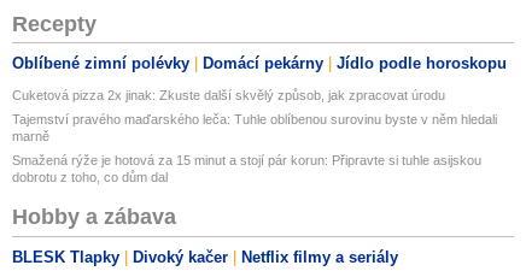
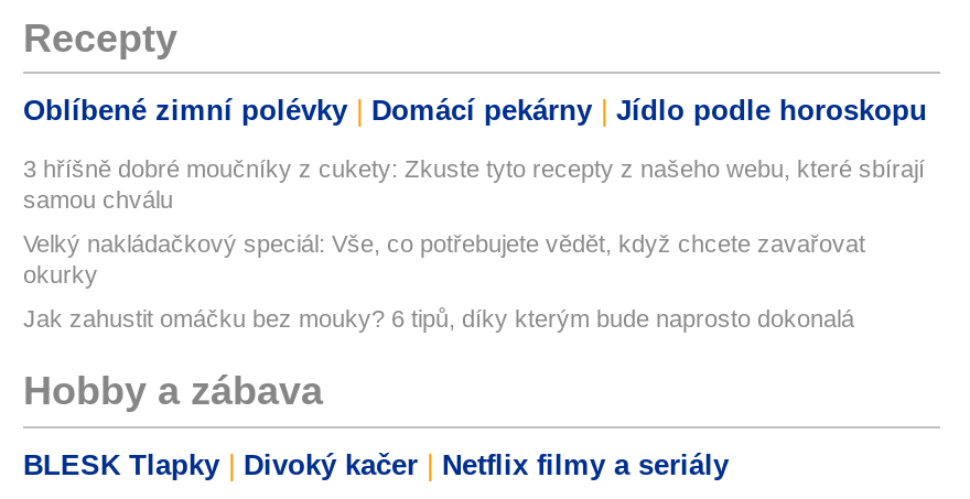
[12,88,445,102] Cuketová pizza 2x jinak: Zkuste další skvělý způsob, jak zpracovat úrodu -> [23,156,925,213] 3 hříšně dobré moučníky z cukety: Zkuste tyto recepty z našeho webu, které sbírají | samou chválu
[12,112,497,143] Tajemství pravého maďarského leča: Tuhle oblíbenou surovinu byste v něm hledali | marně -> [23,230,865,288] Velký nakládačkový speciál: Vše, co potřebujete vědět, když chcete zavařovat | okurky
[12,153,481,184] Smažená rýže je hotová za 15 minut a stojí pár korun: Připravte si tuhle asijskou | dobrotu z toho, co dům dal -> [23,305,854,332] Jak zahustit omáčku bez mouky? 6 tipů, díky kterým bude naprosto dokonalá

